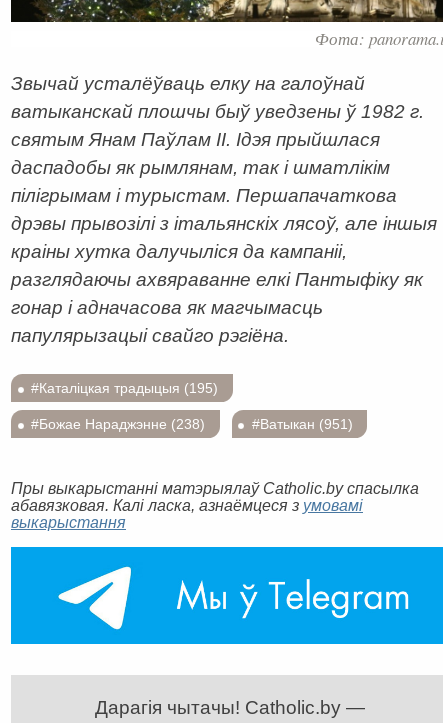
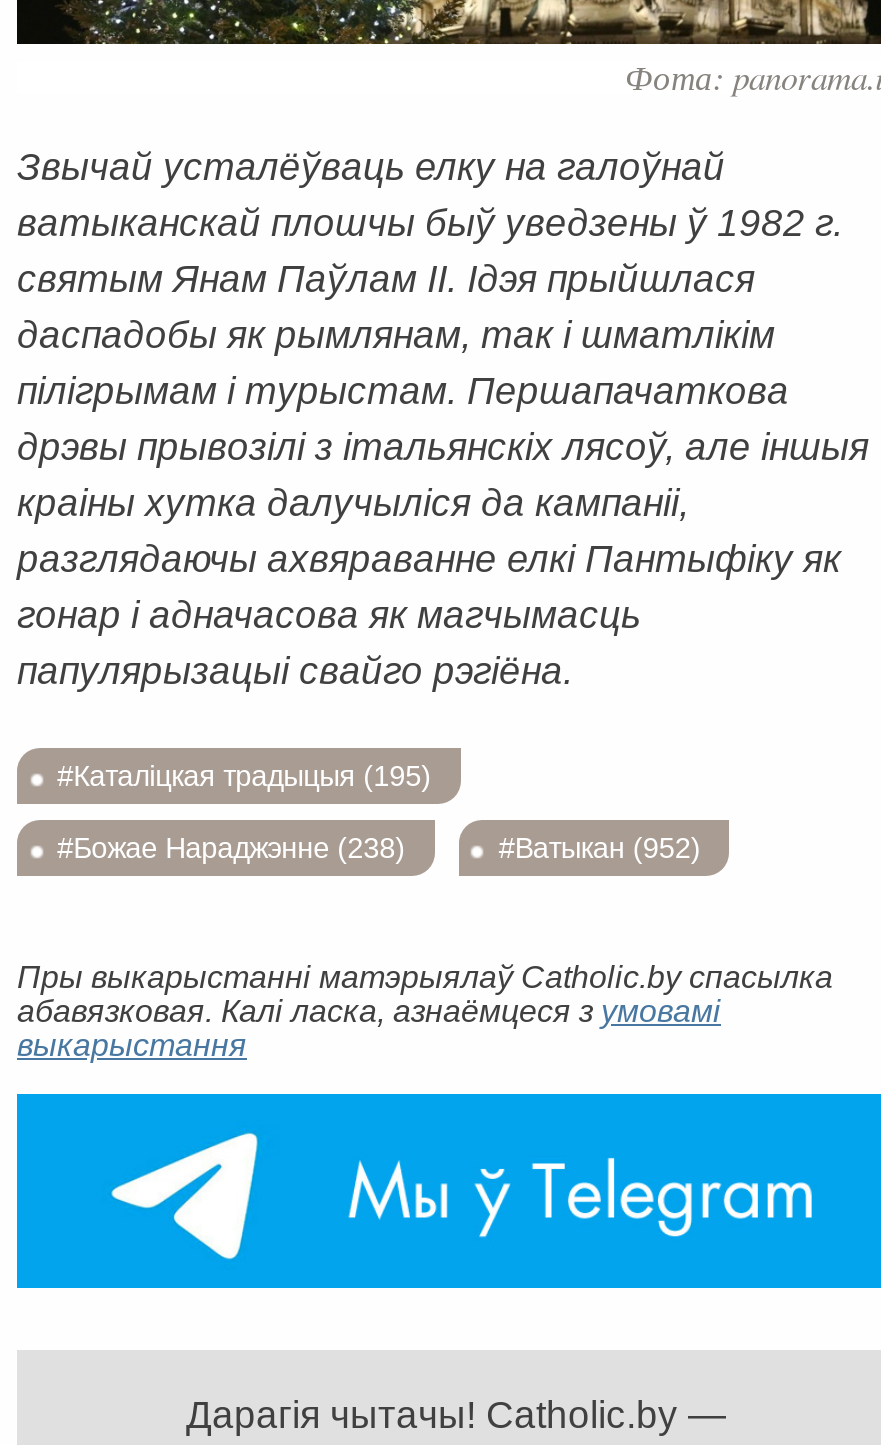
[252,416,353,432] #Ватыкан (951) -> [499,832,701,864] #Ватыкан (952)

